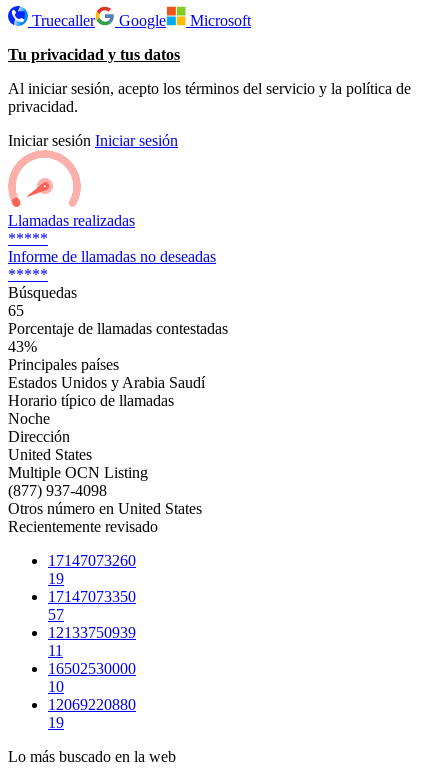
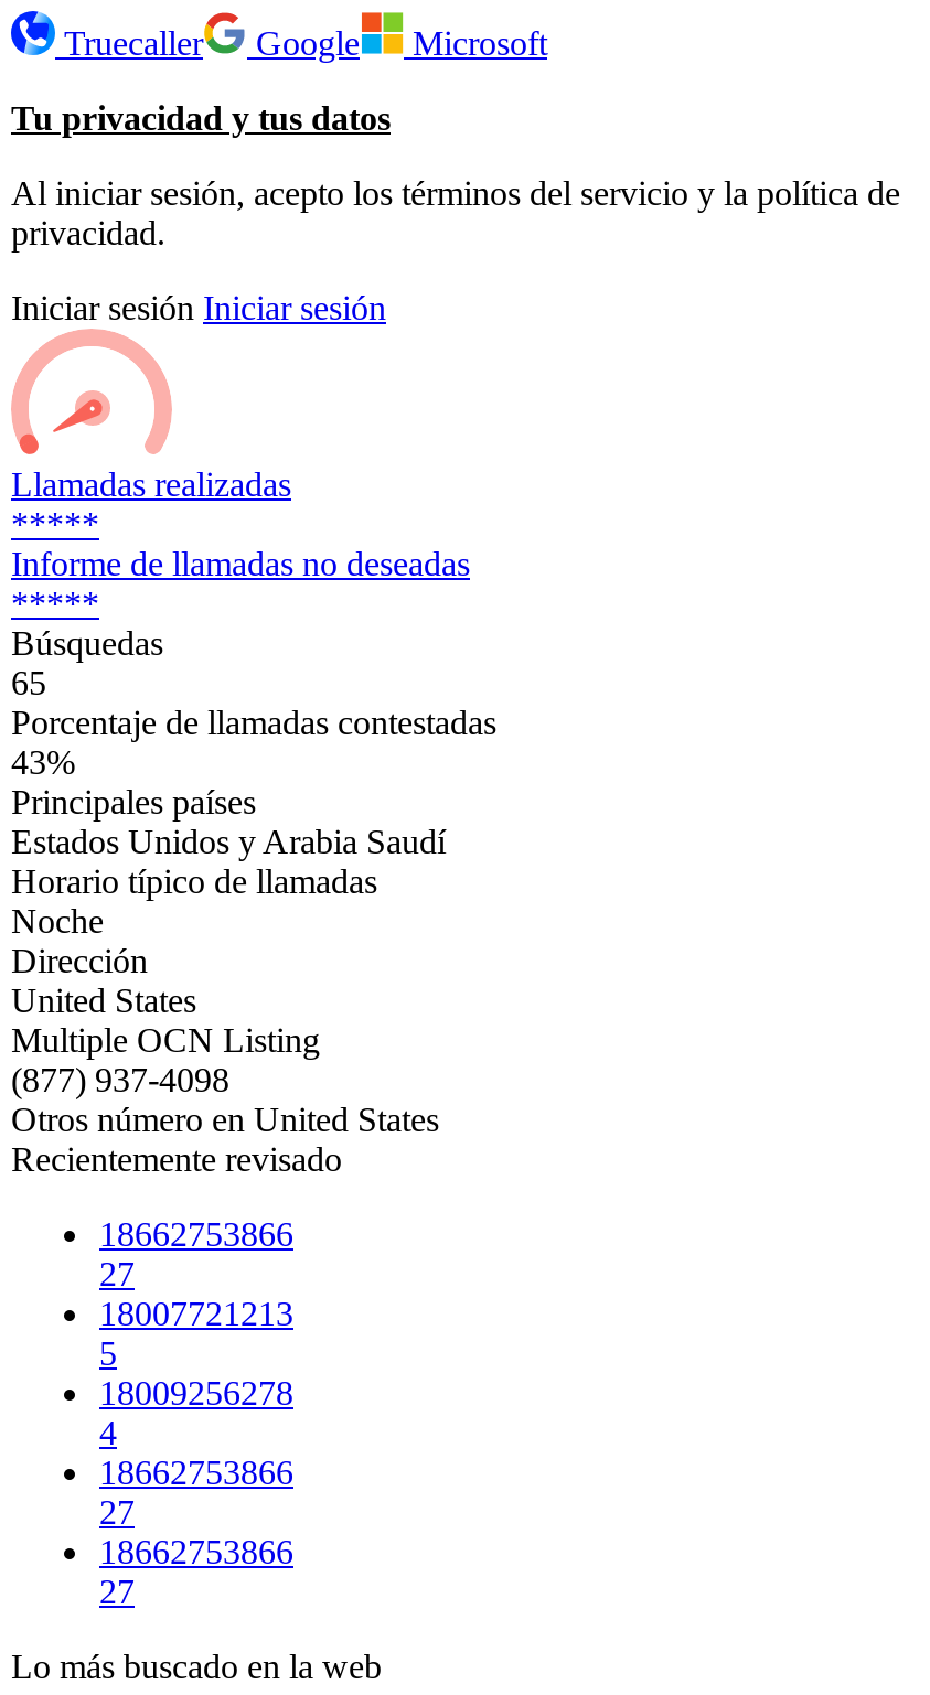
[48,552,136,569] 17147073260 -> [99,1215,293,1253] 18662753866
[48,570,64,587] 19 -> [99,1255,135,1292] 27
[48,588,136,605] 17147073350 -> [99,1294,293,1332] 18007721213
[48,606,64,623] 57 -> [99,1334,117,1372] 5
[48,624,136,641] 12133750939 -> [99,1374,293,1411] 18009256278
[48,642,63,659] 11 -> [99,1414,117,1451] 4
[48,660,136,677] 16502530000 -> [99,1453,293,1491] 18662753866
[48,678,64,695] 10 -> [99,1493,135,1530] 27
[48,696,136,713] 12069220880 -> [99,1533,293,1570] 18662753866
[48,714,64,731] 19 -> [99,1572,135,1610] 27

